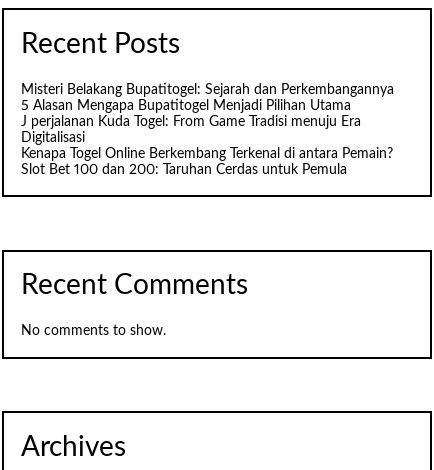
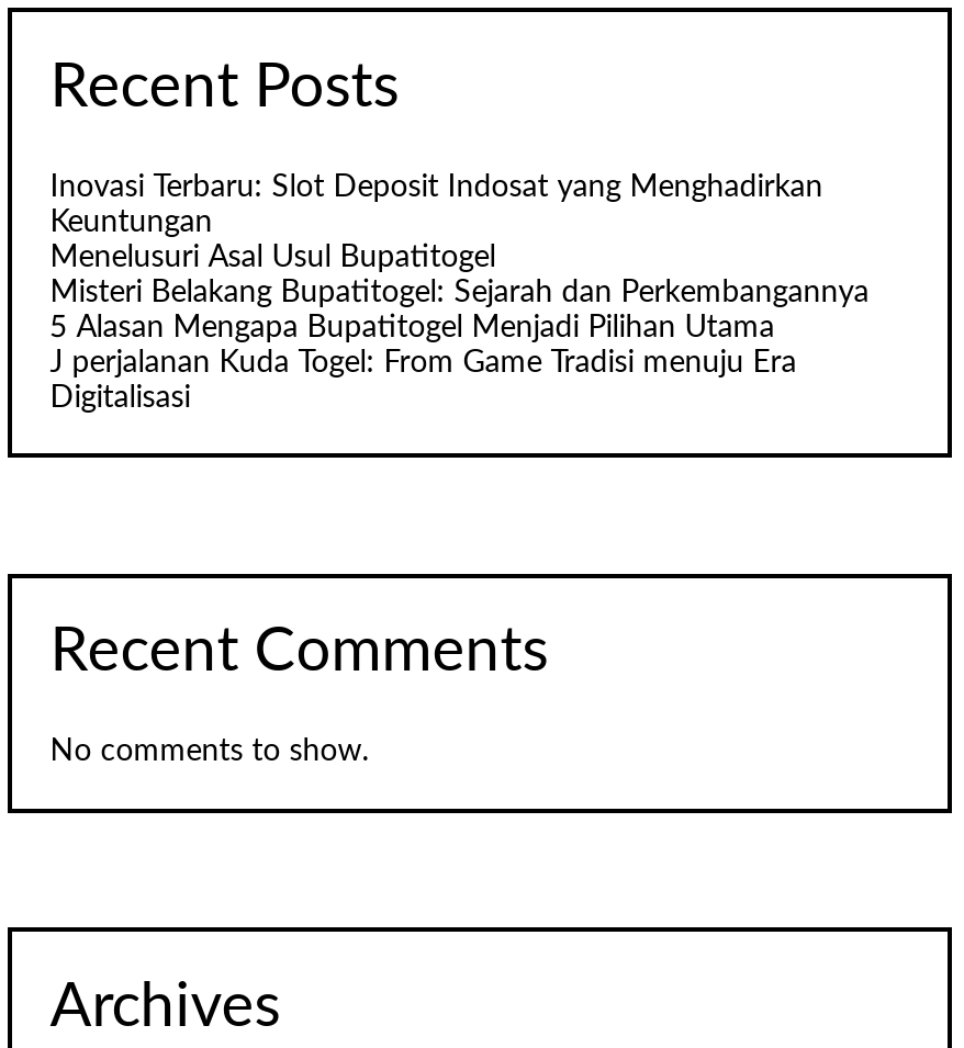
none -> [50,171,823,272] Inovasi Terbaru: Slot Deposit Indosat yang Menghadirkan | Keuntungan | Menelusuri Asal Usul Bupatitogel
moved [21,83,394,145] -> [50,277,869,413]: Misteri Belakang Bupatitogel: Sejarah dan Perkembangannya | 5 Alasan Mengapa Bupatitogel Menjadi Pilihan Utama | J perjalanan Kuda Togel: From Game Tradisi menuju Era | Digitalisasi
[21,147,393,177] Kenapa Togel Online Berkembang Terkenal di antara Pemain? | Slot Bet 100 dan 200: Taruhan Cerdas untuk Pemula -> none

